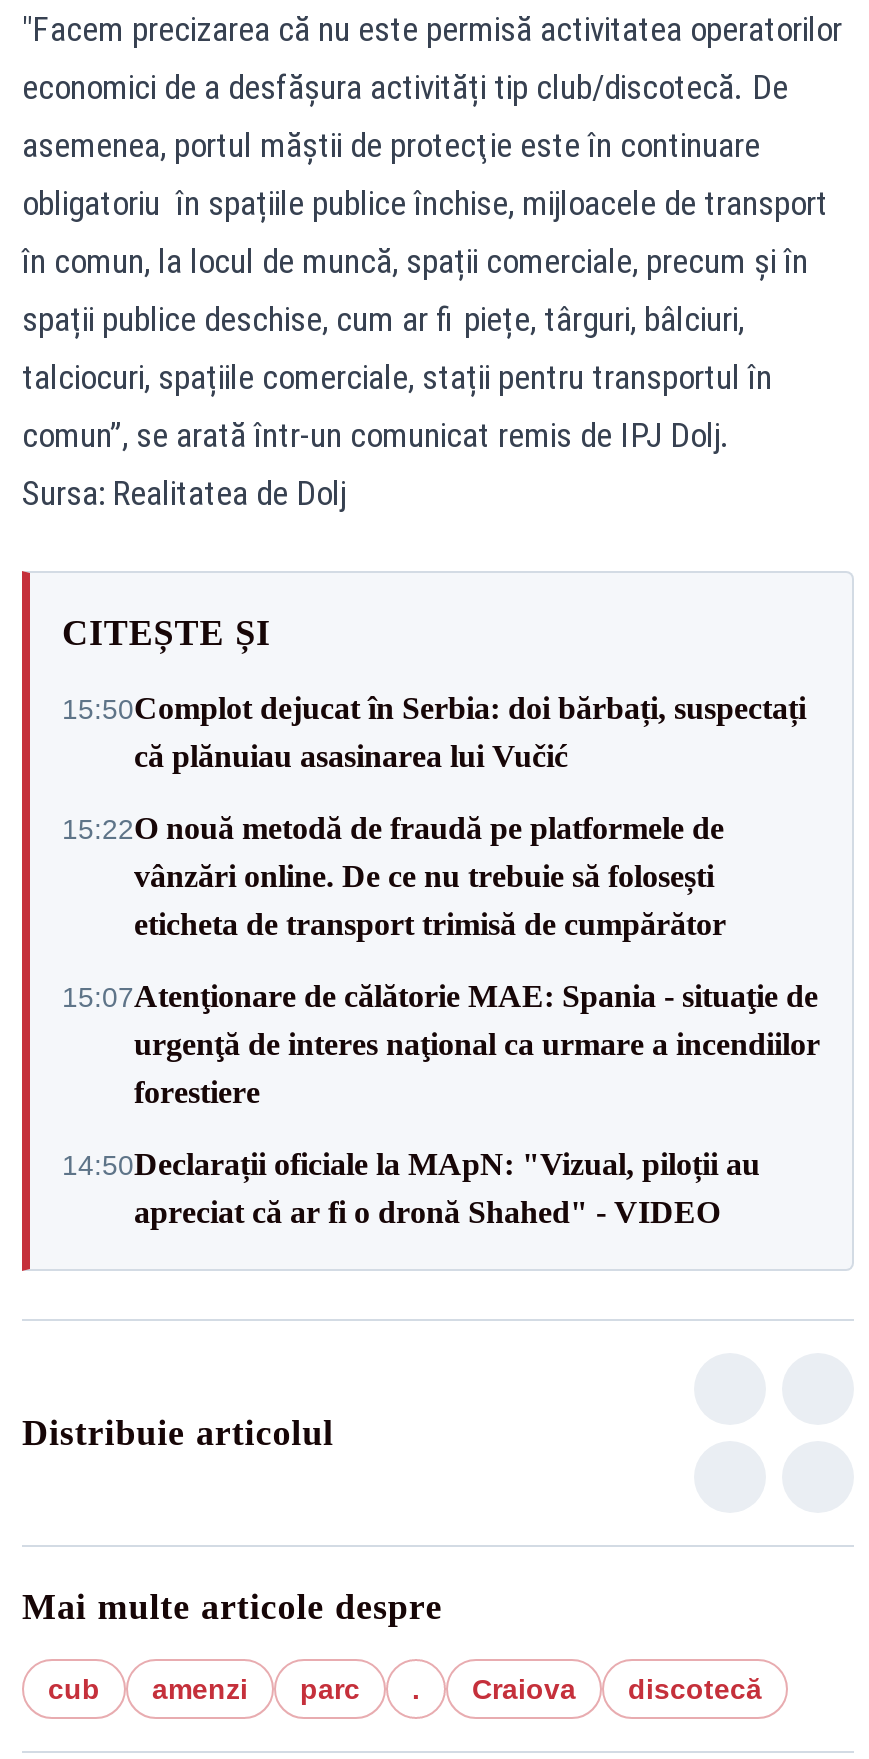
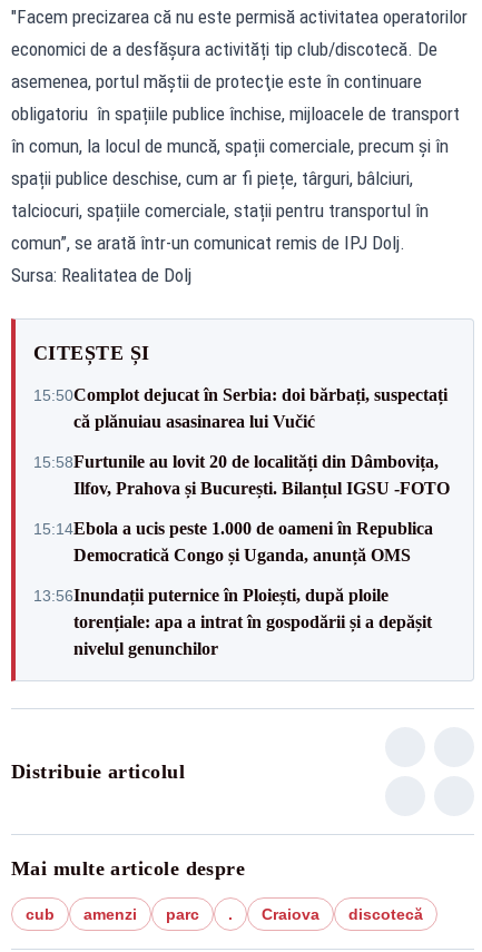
[62,811,726,941] 15:22O nouă metodă de fraudă pe platformele de | vânzări online. De ce nu trebuie să folosești | eticheta de transport trimisă de cumpărător -> [33,452,450,497] 15:58Furtunile au lovit 20 de localități din Dâmbovița, | Ilfov, Prahova și București. Bilanțul IGSU -FOTO
[62,979,820,1109] 15:07Atenţionare de călătorie MAE: Spania - situaţie de | urgenţă de interes naţional ca urmare a incendiilor | forestiere -> [33,518,433,564] 15:14Ebola a ucis peste 1.000 de oameni în Republica | Democratică Congo și Uganda, anunță OMS
[62,1147,760,1229] 14:50Declarații oficiale la MApN: "Vizual, piloții au | apreciat că ar fi o dronă Shahed" - VIDEO -> [33,585,432,657] 13:56Inundații puternice în Ploiești, după ploile | torențiale: apa a intrat în gospodării și a depășit | nivelul genunchilor

